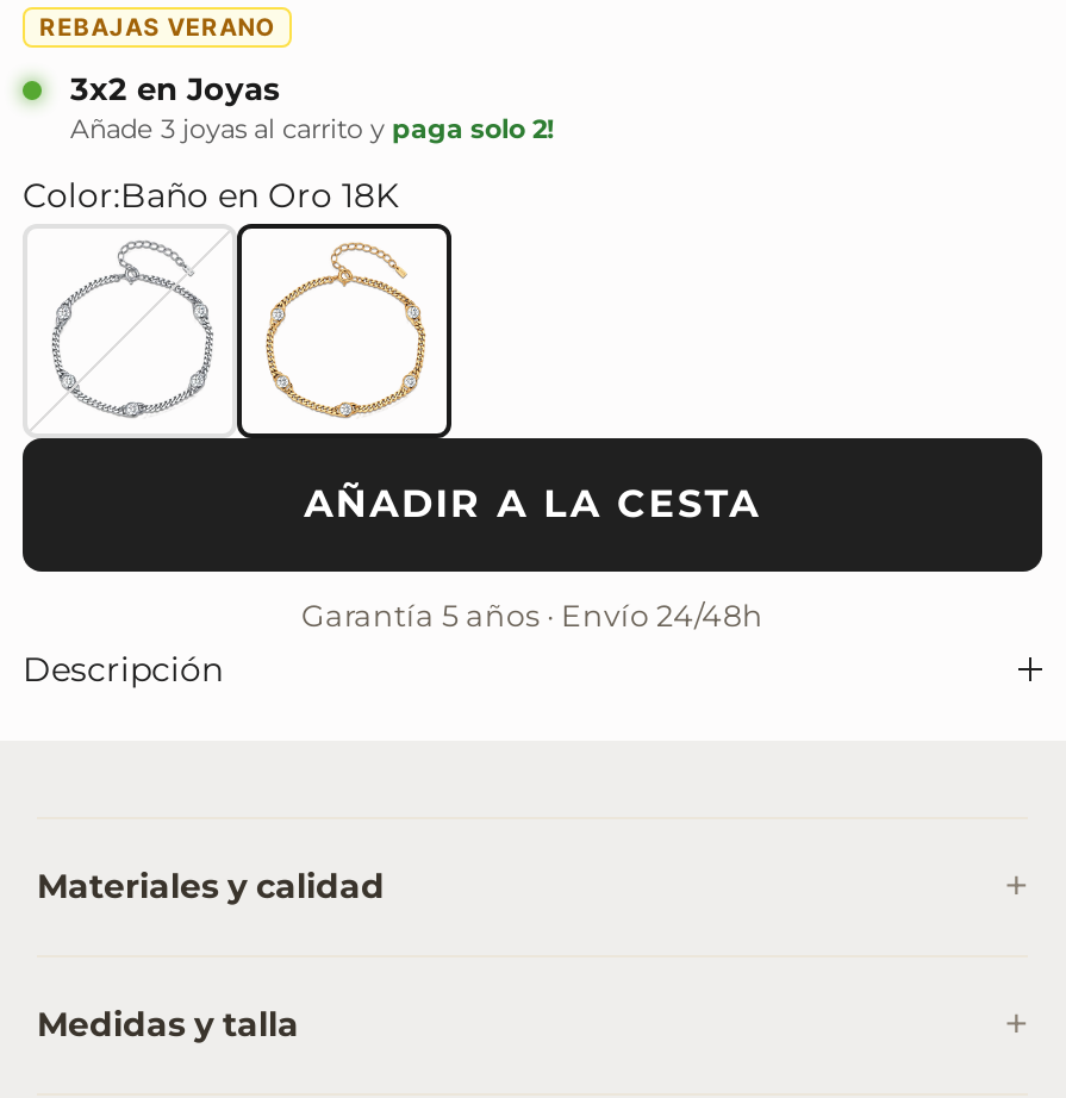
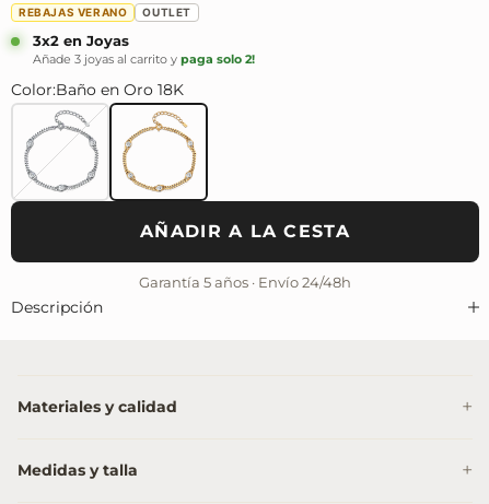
none -> [143,6,191,19] OUTLET

